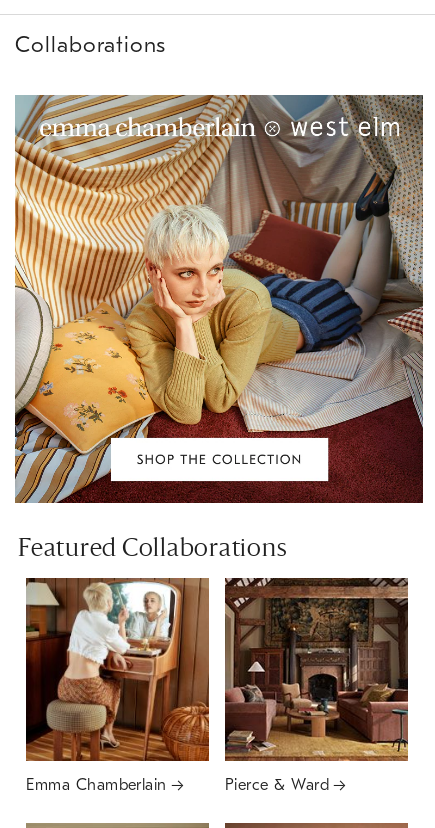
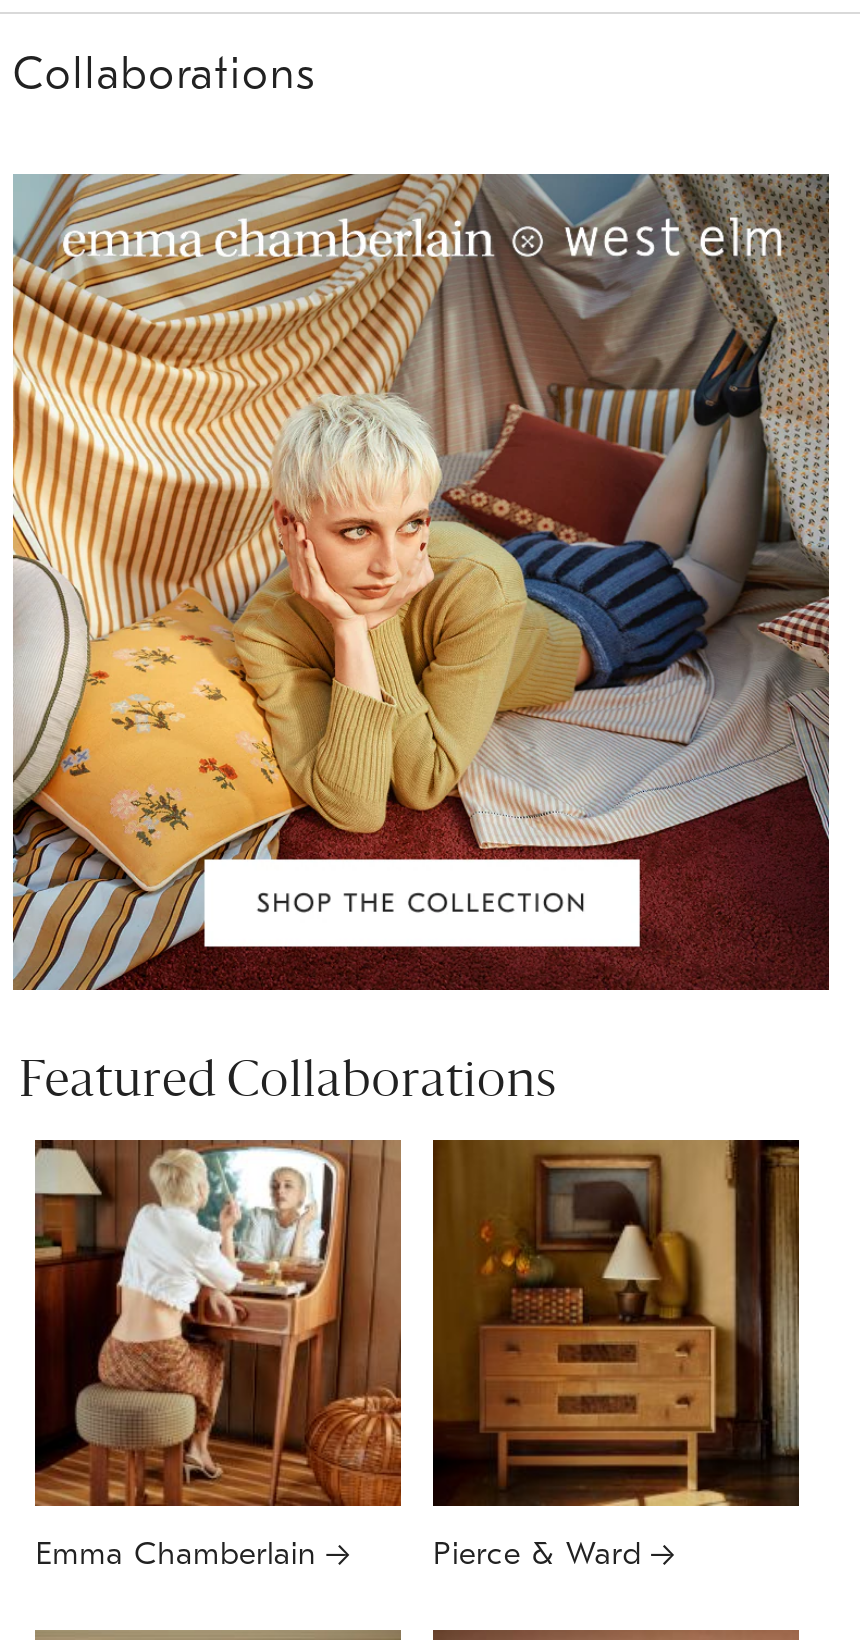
[224,577,409,762] [image] -> [433,1138,801,1508] [image]

